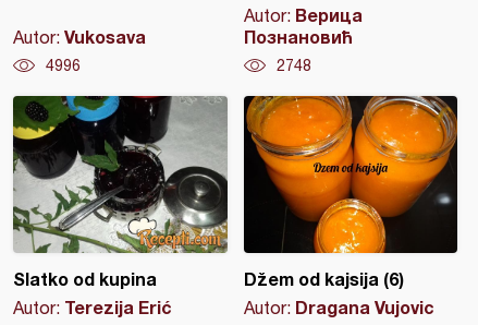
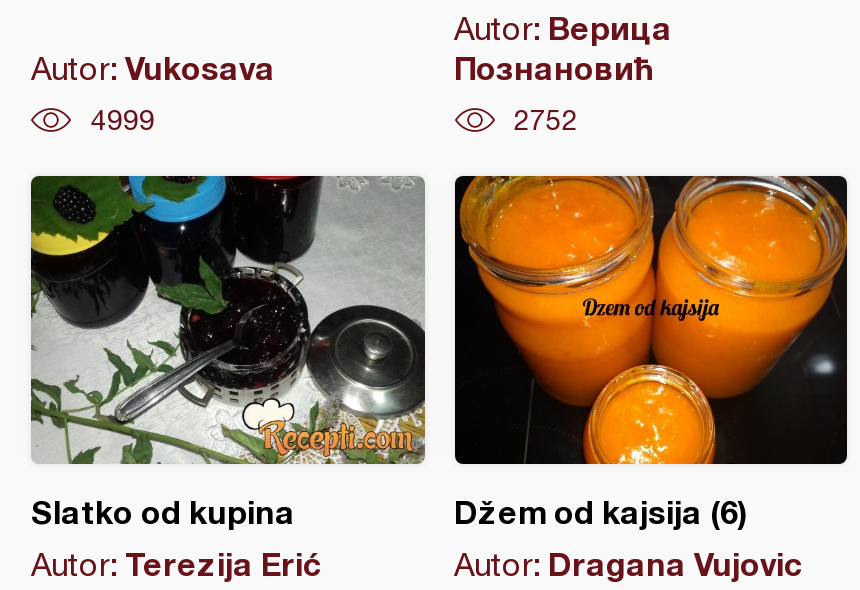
[46,57,81,74] 4996 -> [91,104,155,136] 4999
[276,57,311,74] 2748 -> [514,104,578,136] 2752

